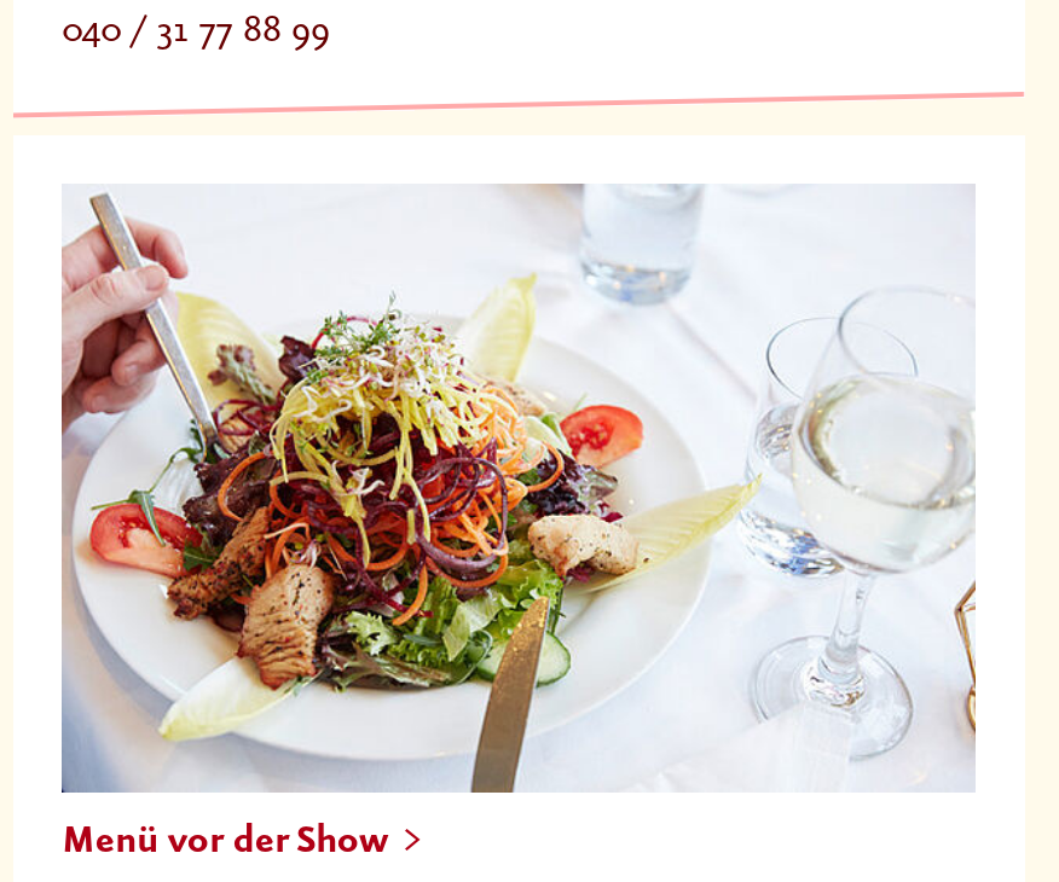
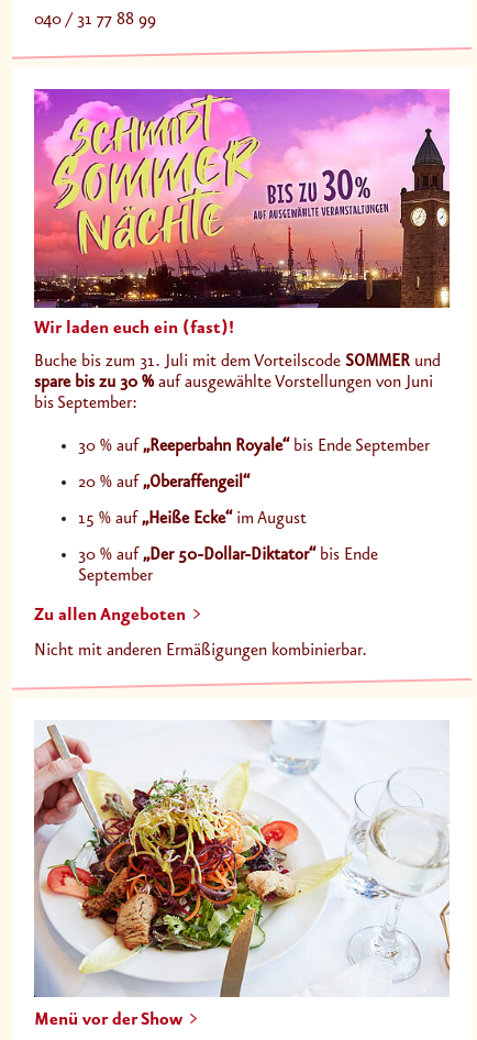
none -> [33,88,451,661] [image] | Wir laden euch ein (fast)! | Buche bis zum 31. Juli mit dem Vorteilscode SOMMER und | spare bis zu 30 % auf ausgewählte Vorstellungen von Juni | bis September: | 30 % auf „Reeperbahn Royale“bis Ende September | 20 % auf „Oberaffengeil“ | 15 % auf „Heiße Ecke“im August | 30 % auf „Der 50-Dollar-Diktator“bis Ende | September | Zu allen Angeboten | Nicht mit anderen Ermäßigungen kombinierbar.

